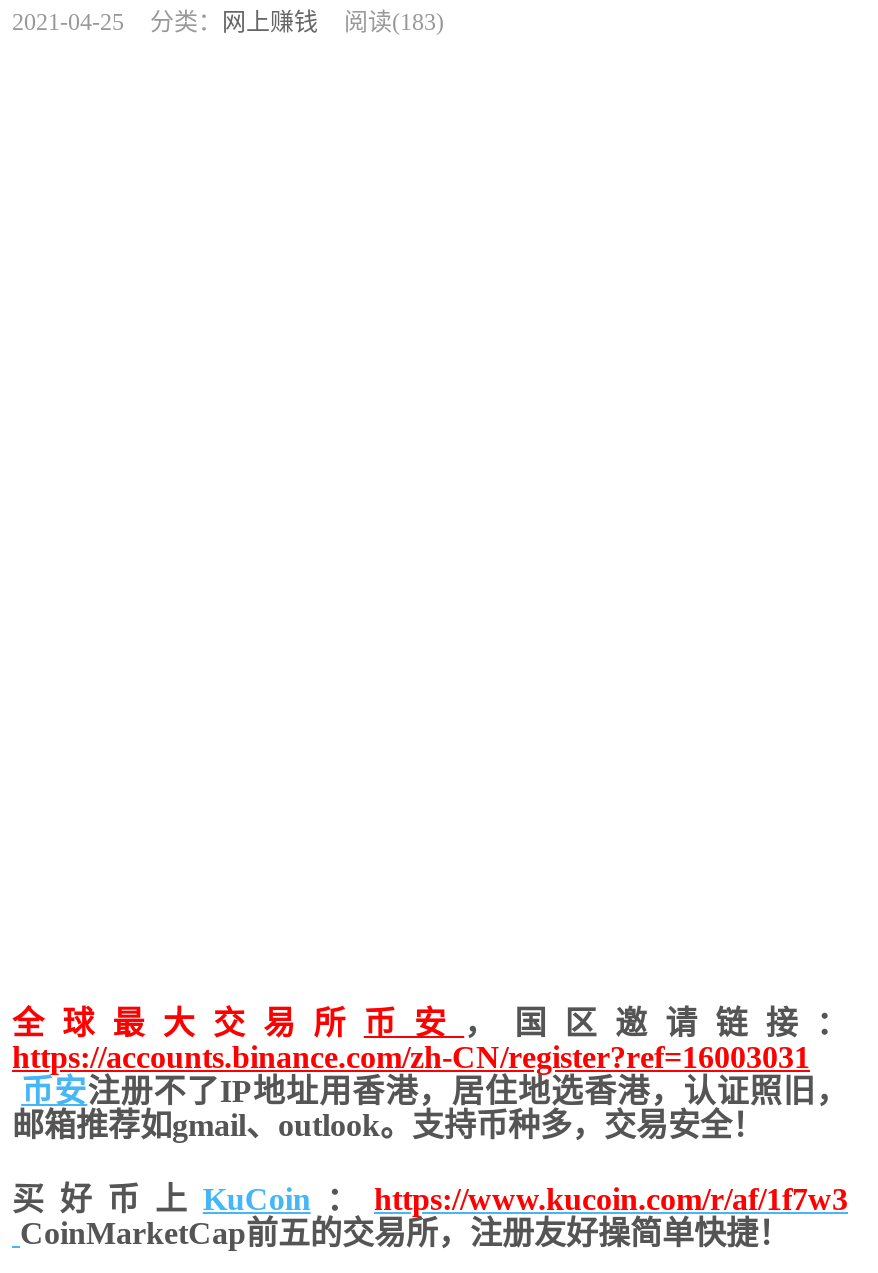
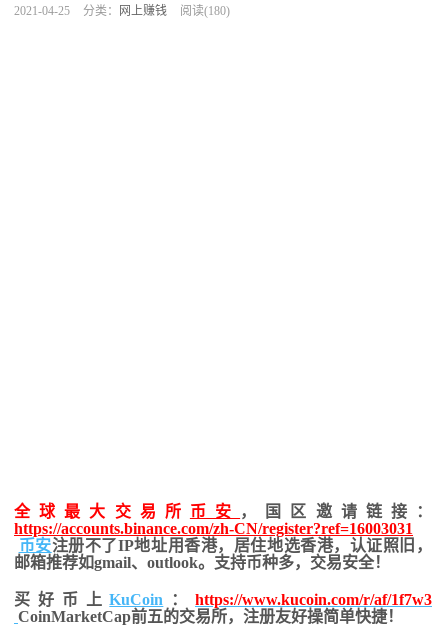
[12,8,444,36] 2021-04-25 分类：网上赚钱 阅读(183) -> [14,4,230,18] 2021-04-25 分类：网上赚钱 阅读(180)

